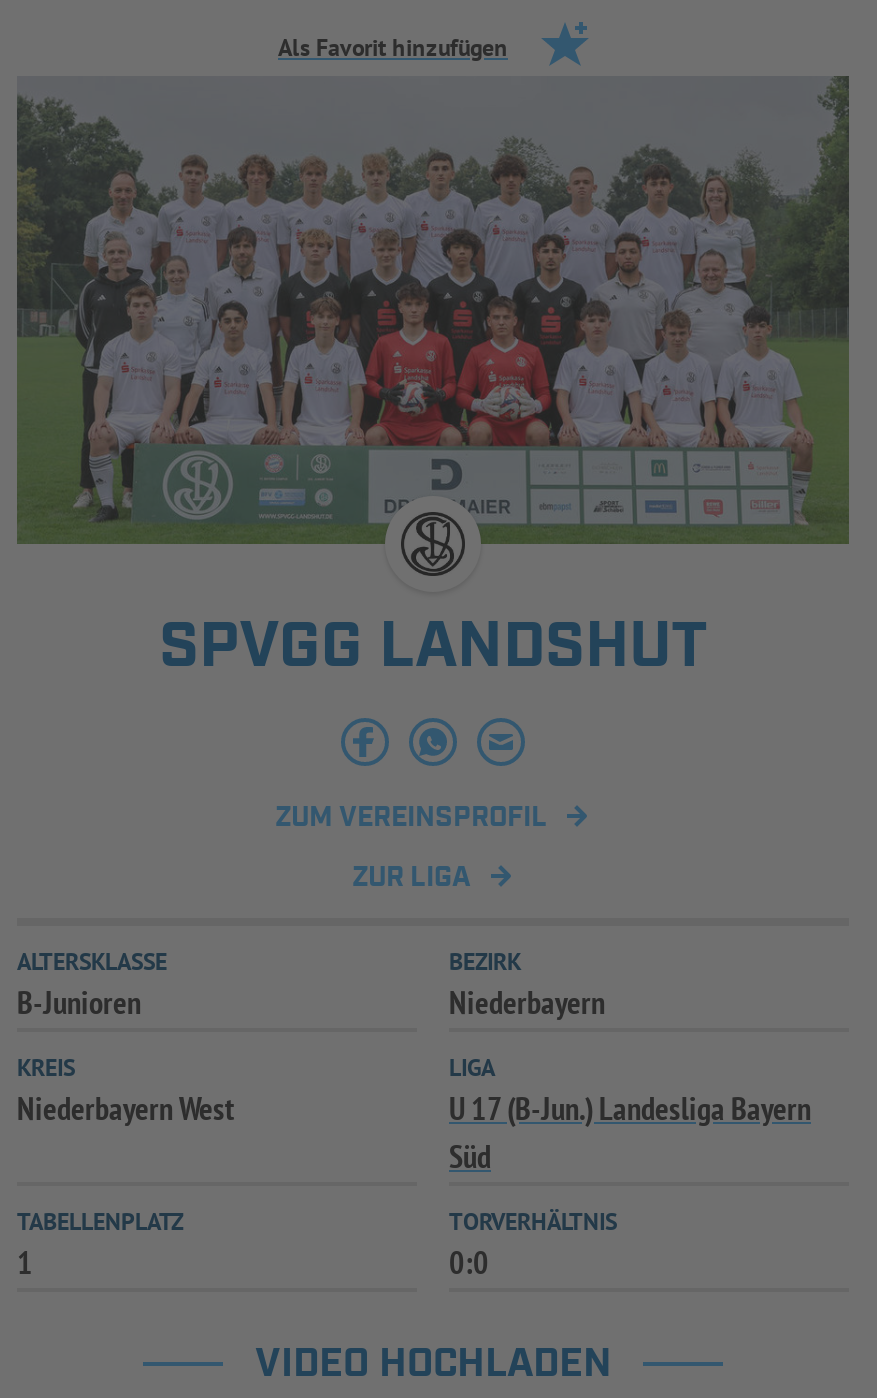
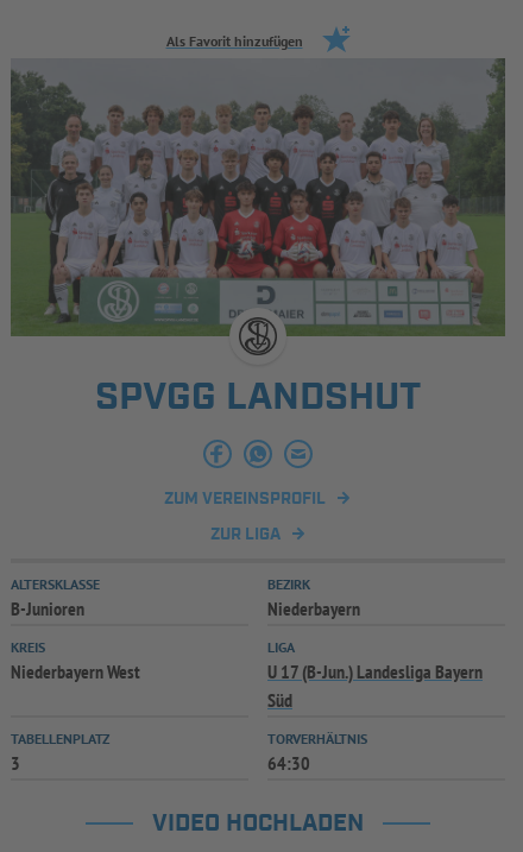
[17,1241,33,1281] 1 -> [11,751,20,774] 3
[449,1241,489,1281] 0:0 -> [267,751,310,774] 64:30

